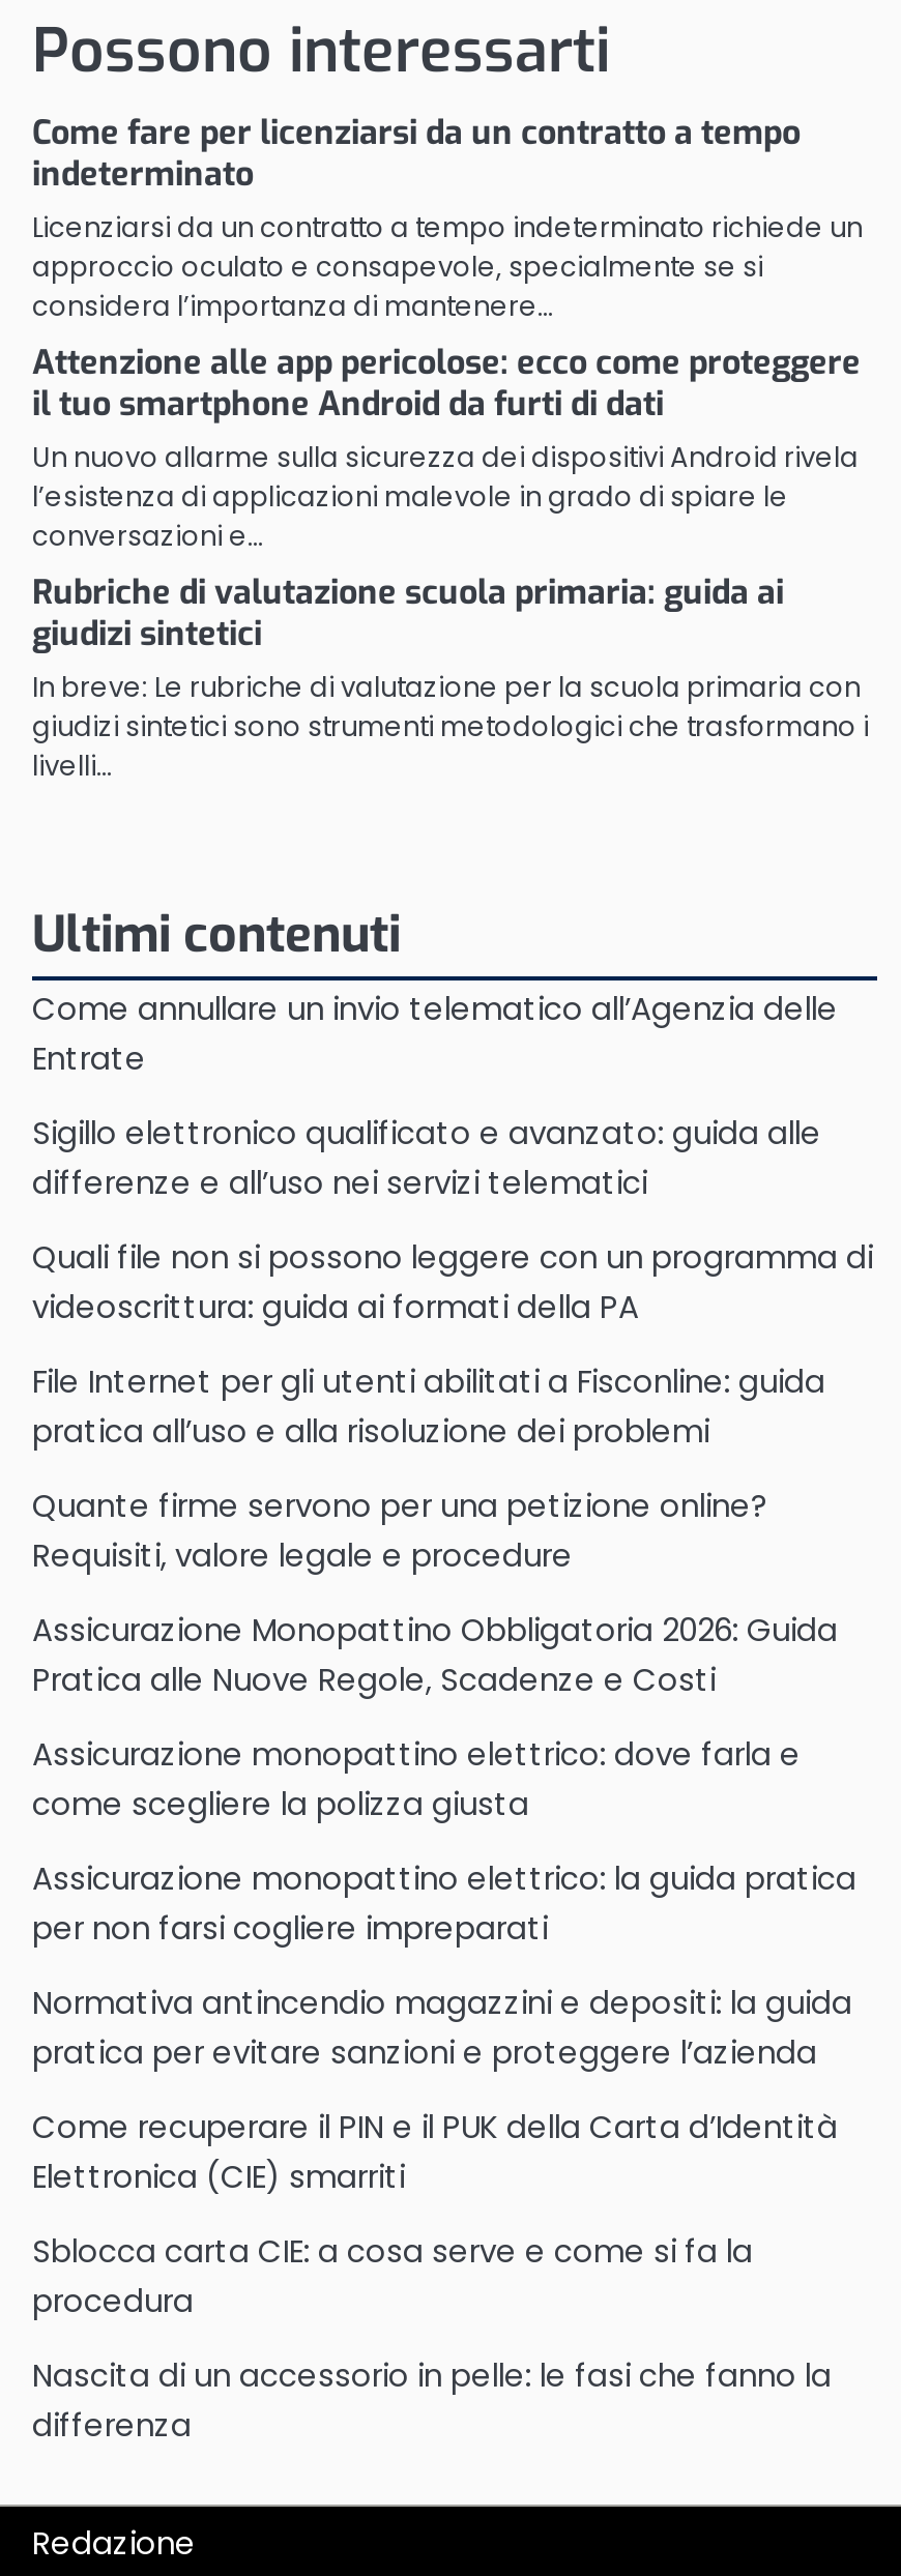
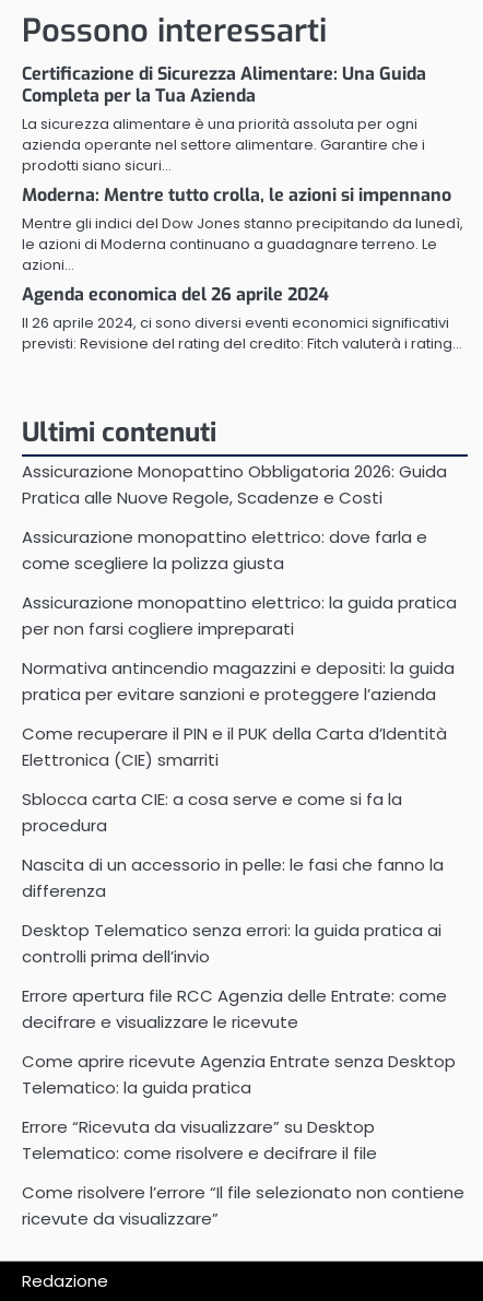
[32,110,869,785] Come fare per licenziarsi da un contratto a tempo | indeterminato | Licenziarsi da un contratto a tempo indeterminato richiede un | approccio oculato e consapevole, specialmente se si | considera l’importanza di mantenere… | Attenzione alle app pericolose: ecco come proteggere | il tuo smartphone Android da furti di dati | Un nuovo allarme sulla sicurezza dei dispositivi Android rivela | l’esistenza di applicazioni malevole in grado di spiare le | conversazioni e… | Rubriche di valutazione scuola primaria: guida ai | giudizi sintetici | In breve: Le rubriche di valutazione per la scuola primaria con | giudizi sintetici sono strumenti metodologici che trasformano i | livelli… -> [22,62,463,353] Certificazione di Sicurezza Alimentare: Una Guida | Completa per la Tua Azienda | La sicurezza alimentare è una priorità assoluta per ogni | azienda operante nel settore alimentare. Garantire che i | prodotti siano sicuri… | Moderna: Mentre tutto crolla, le azioni si impennano | Mentre gli indici del Dow Jones stanno precipitando da lunedì, | le azioni di Moderna continuano a guadagnare terreno. Le | azioni… | Agenda economica del 26 aprile 2024 | Il 26 aprile 2024, ci sono diversi eventi economici significativi | previsti: Revisione del rating del credito: Fitch valuterà i rating…
[32,986,873,1576] Come annullare un invio telematico all’Agenzia delle | Entrate | Sigillo elettronico qualificato e avanzato: guida alle | differenze e all’uso nei servizi telematici | Quali file non si possono leggere con un programma di | videoscrittura: guida ai formati della PA | File Internet per gli utenti abilitati a Fisconline: guida | pratica all’uso e alla risoluzione dei problemi | Quante firme servono per una petizione online? | Requisiti, valore legale e procedure -> none
moved [32,1607,856,2446] -> [22,459,457,902]: Assicurazione Monopattino Obbligatoria 2026: Guida | Pratica alle Nuove Regole, Scadenze e Costi | Assicurazione monopattino elettrico: dove farla e | ... | Nascita di un accessorio in pelle: le fasi che fanno la | differenza
none -> [22,918,464,1230] Desktop Telematico senza errori: la guida pratica ai | controlli prima dell’invio | Errore apertura file RCC Agenzia delle Entrate: come | decifrare e visualizzare le ricevute | Come aprire ricevute Agenzia Entrate senza Desktop | Telematico: la guida pratica | Errore “Ricevuta da visualizzare” su Desktop | Telematico: come risolvere e decifrare il file | Come risolvere l’errore “Il file selezionato non contiene | ricevute da visualizzare”

